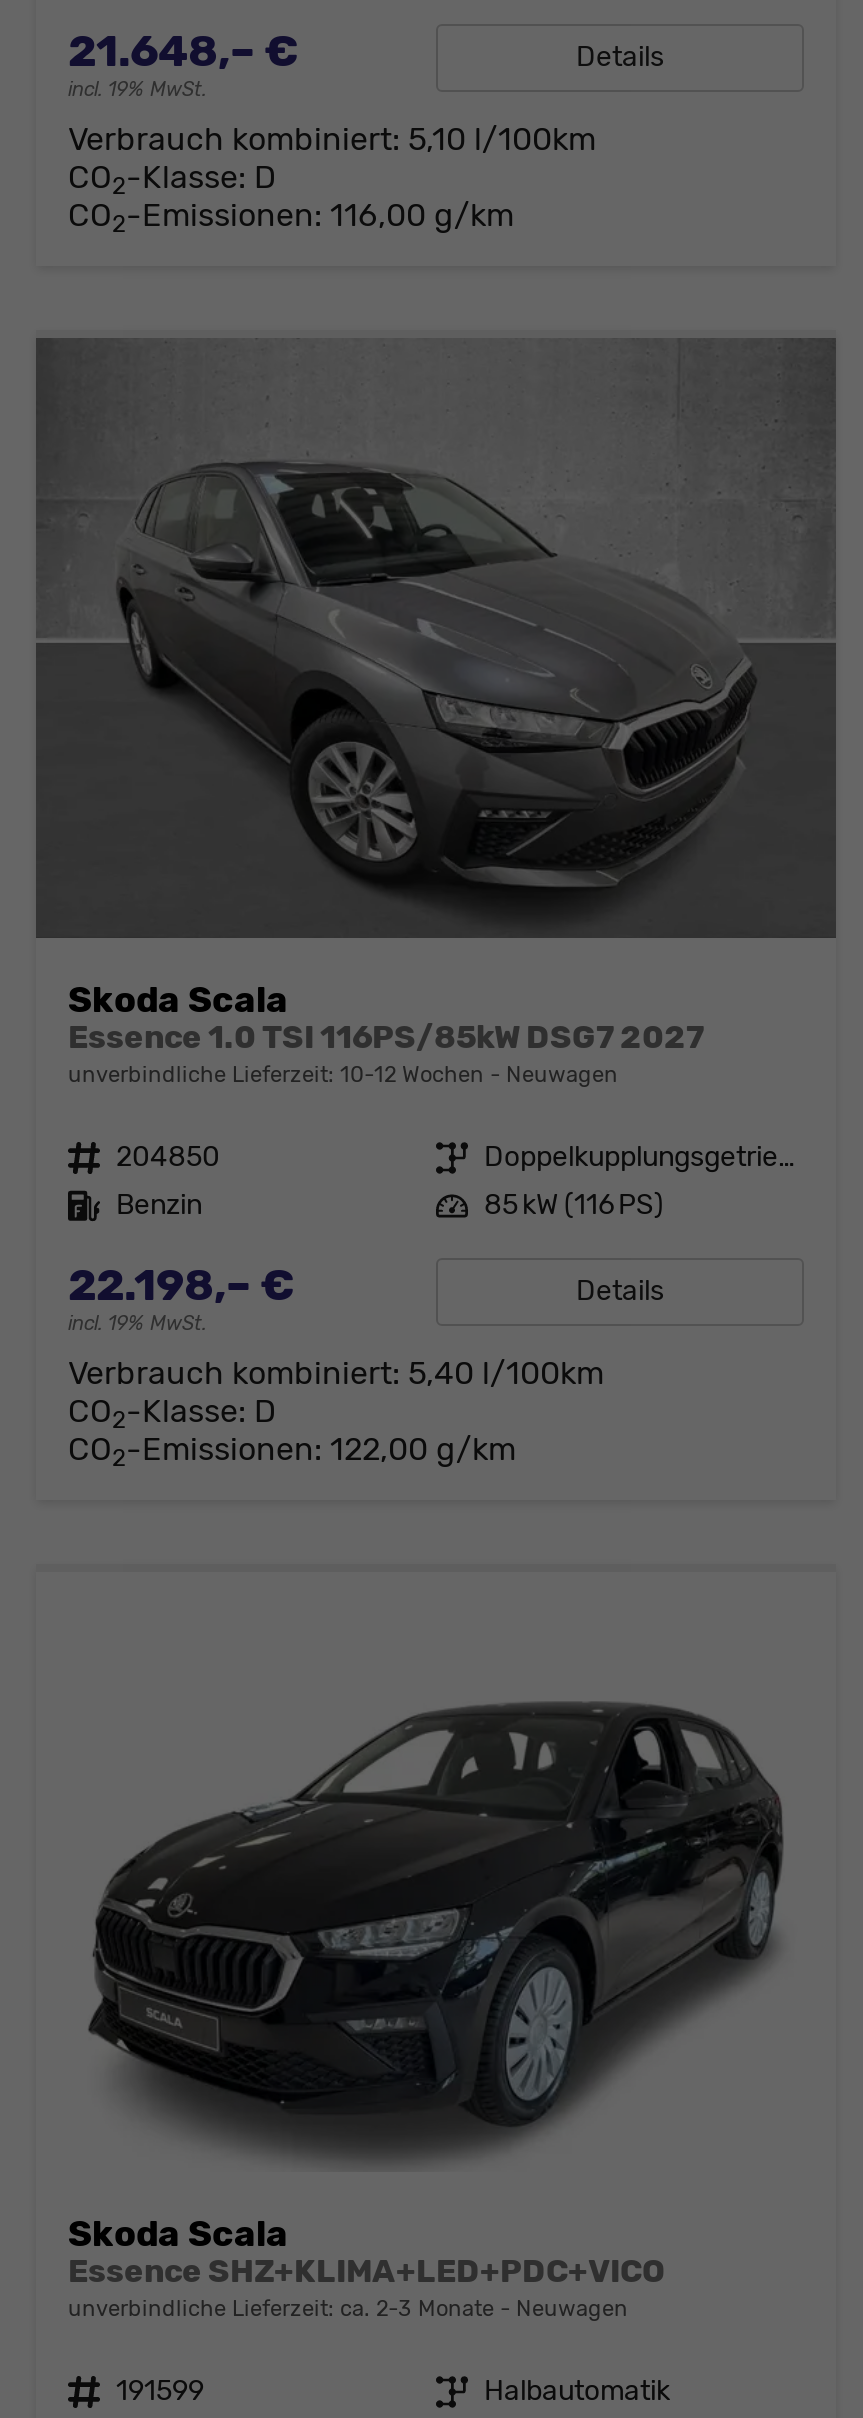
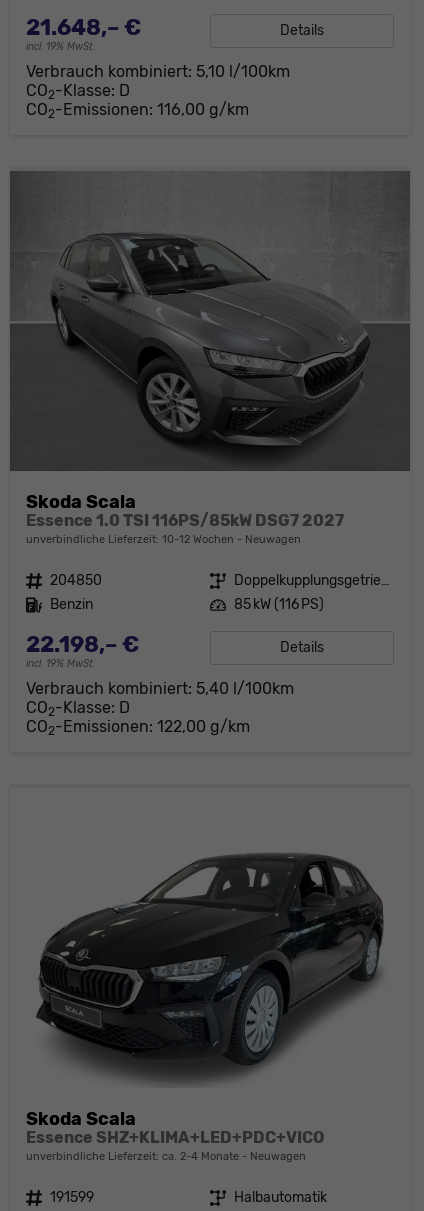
[68,2295,628,2321] unverbindliche Lieferzeit: ca. 2-3 Monate Neuwagen -> [26,1150,306,1163] unverbindliche Lieferzeit: ca. 2-4 Monate Neuwagen

